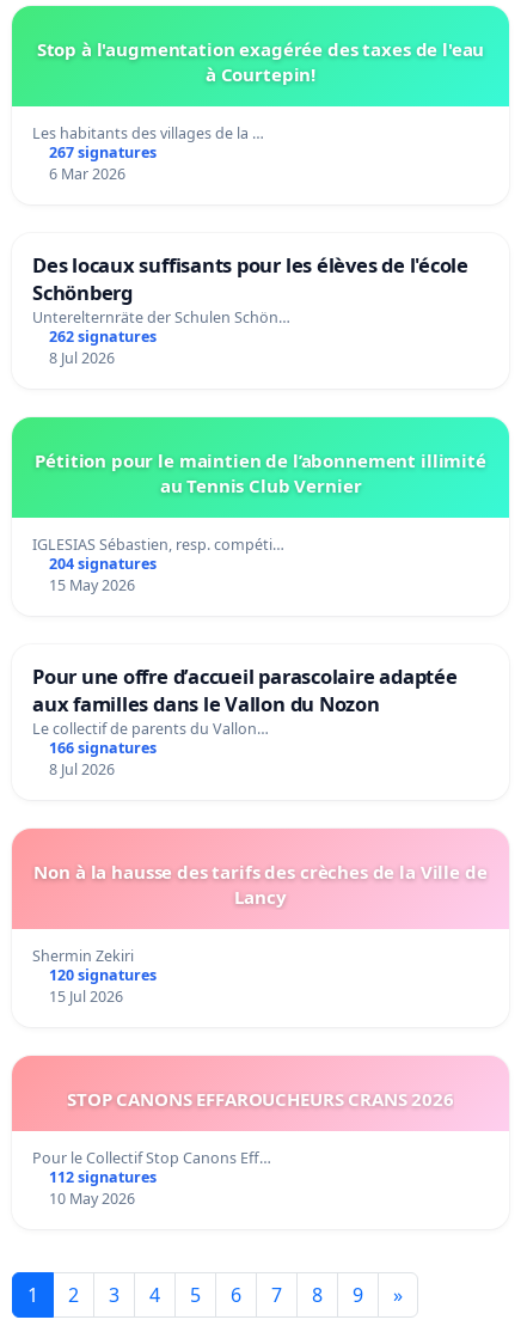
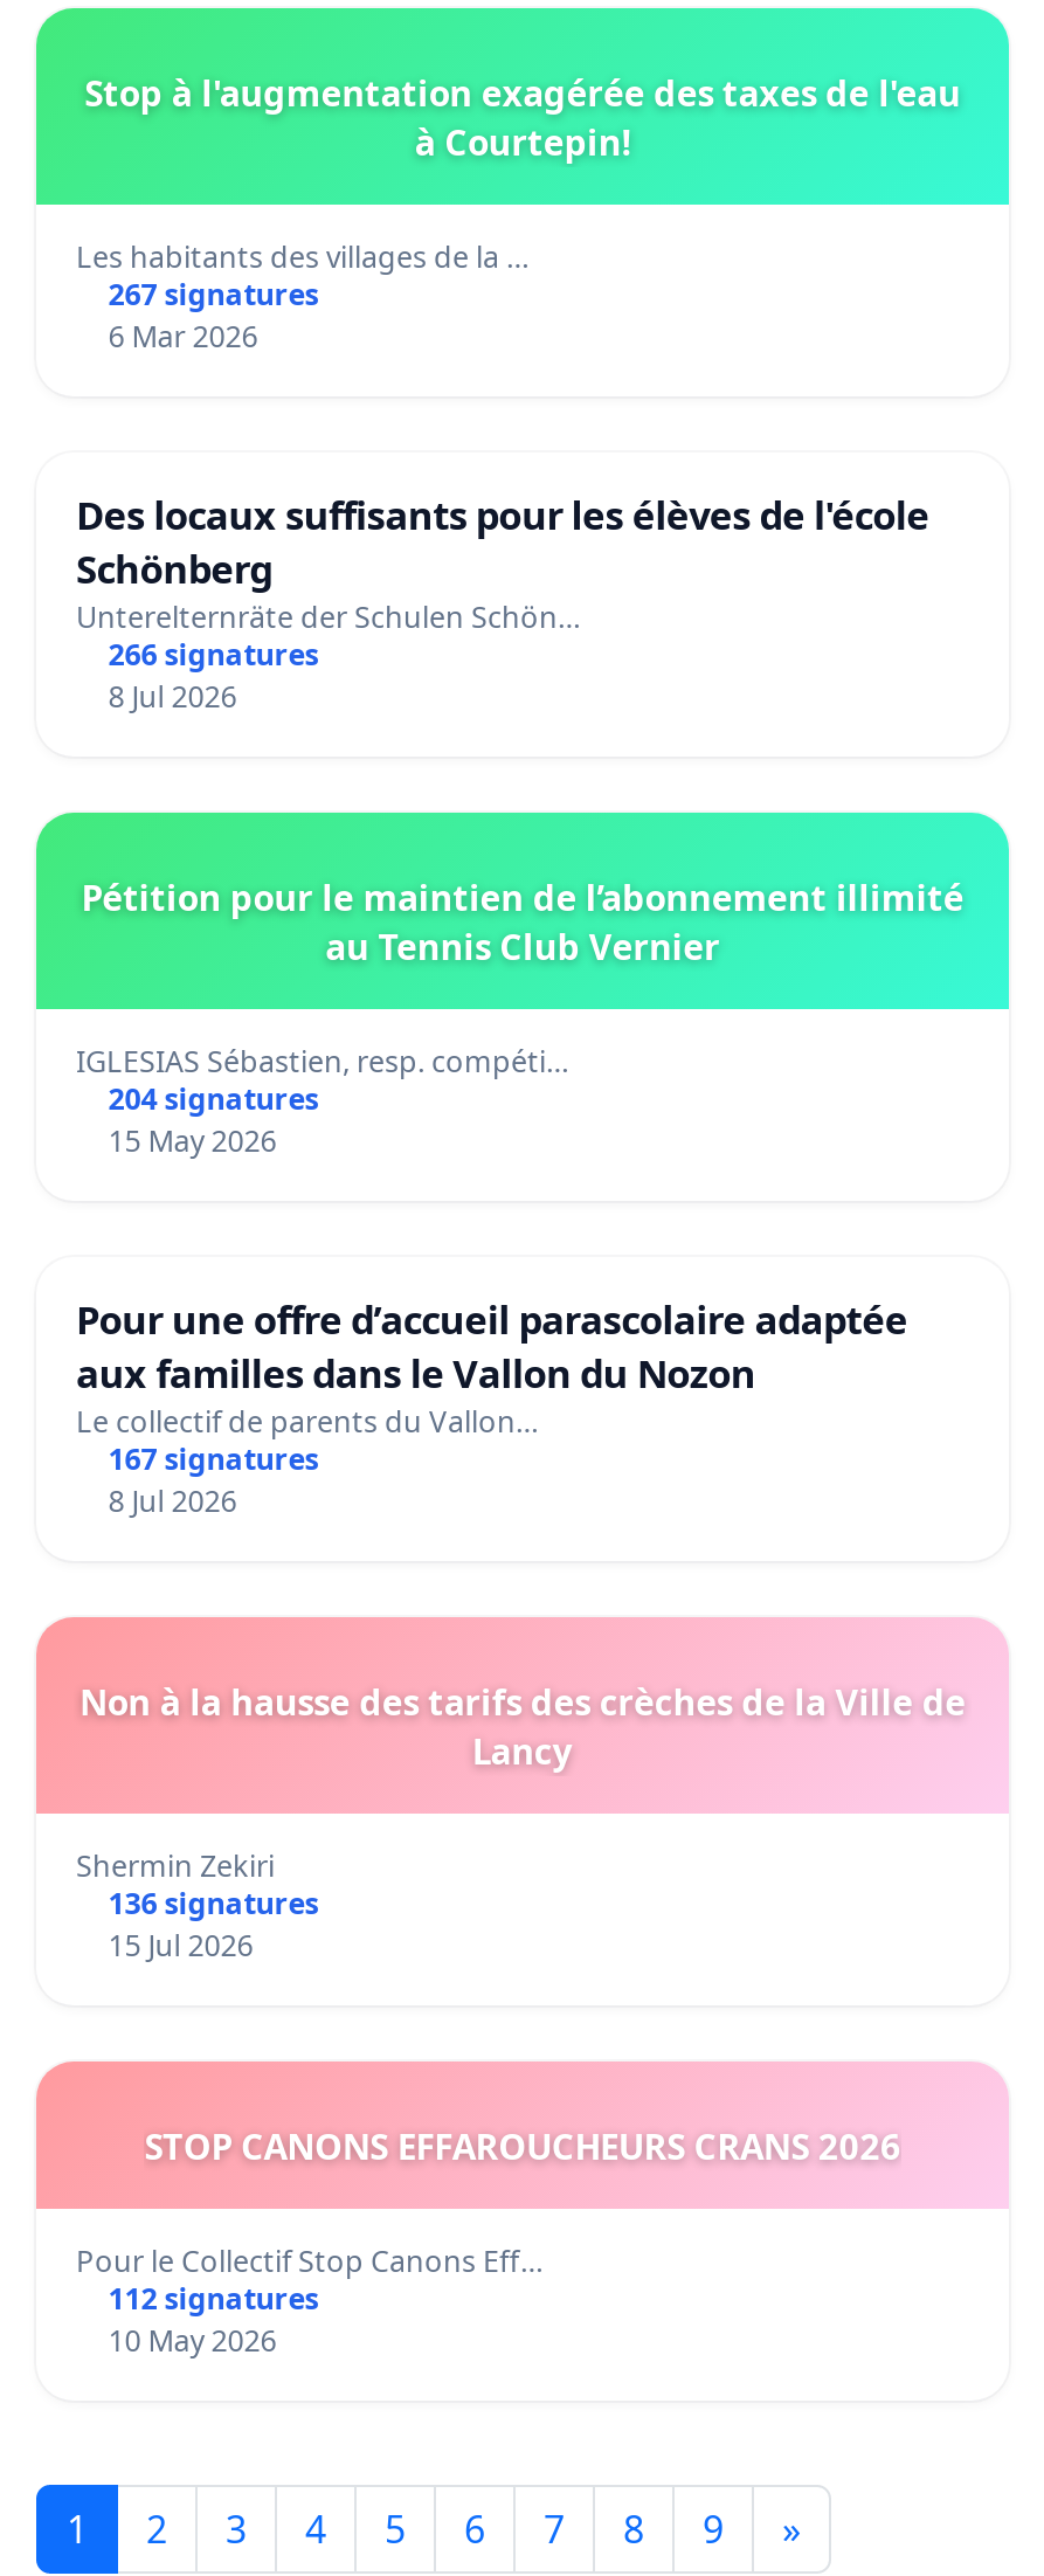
[49,327,156,347] 262 signatures -> [108,635,319,675] 266 signatures
[49,738,156,758] 166 signatures -> [108,1440,319,1479] 167 signatures
[49,965,156,985] 120 signatures -> [108,1884,319,1924] 136 signatures

